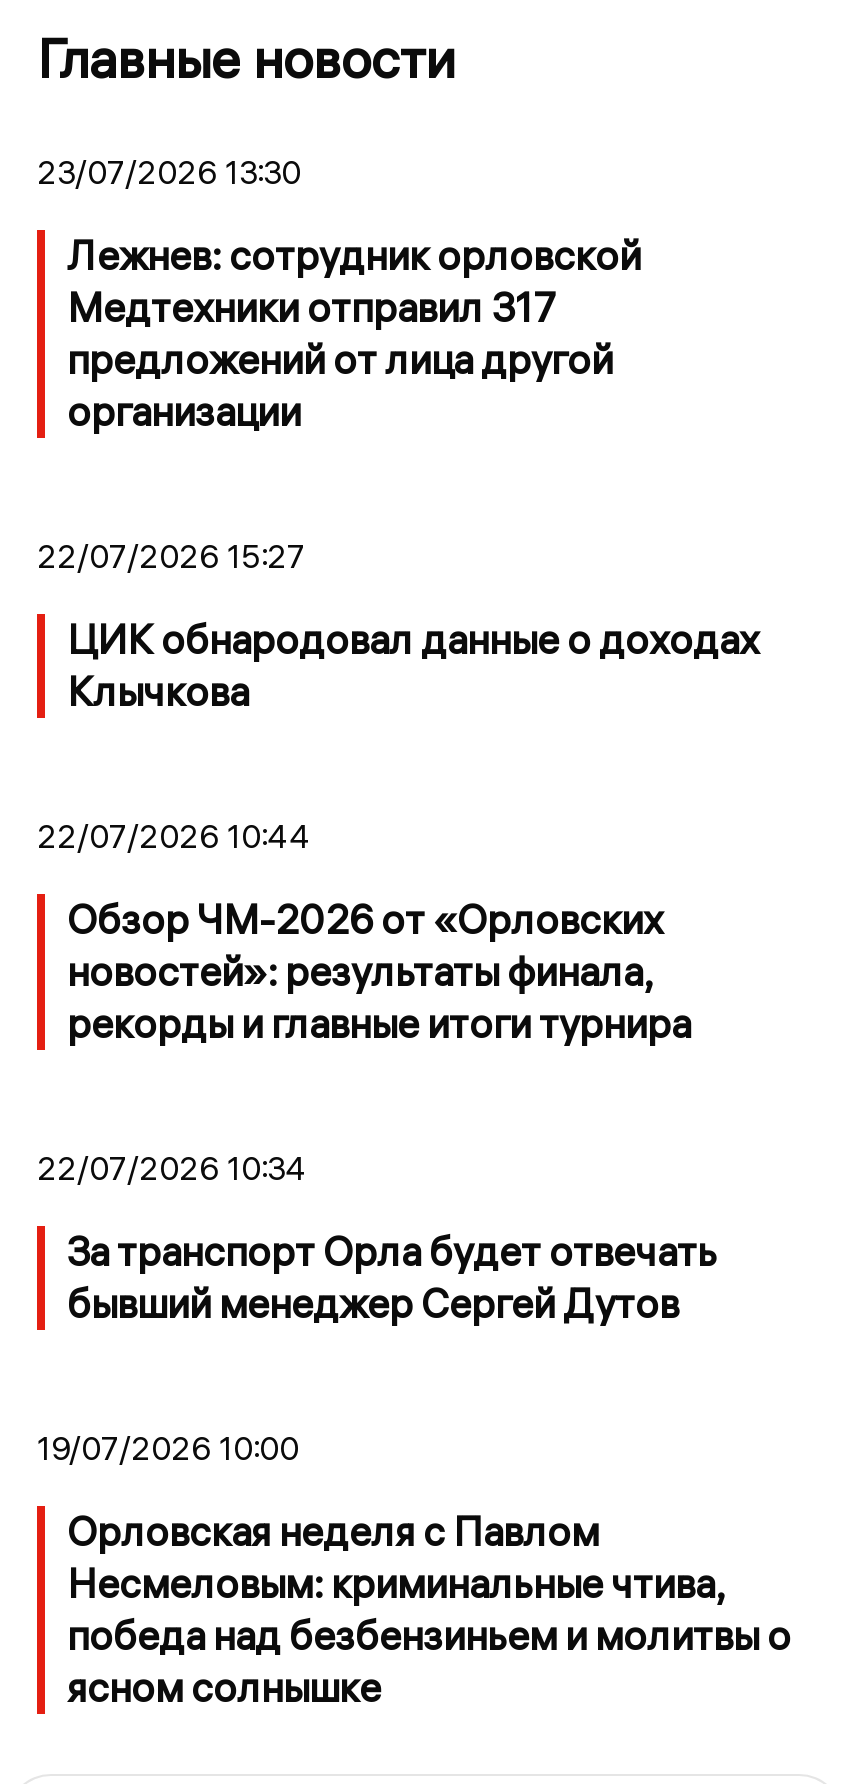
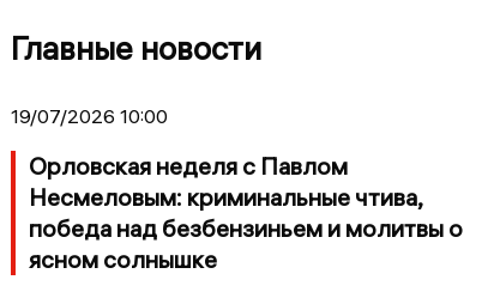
[37,152,759,1328] 23/07/2026 13:30 | Лежнев: сотрудник орловской | Медтехники отправил 317 | предложений от лица другой | организации | 22/07/2026 15:27 | ЦИК обнародовал данные о доходах | Клычкова | 22/07/2026 10:44 | Обзор ЧМ-2026 от «Орловских | новостей»: результаты финала, | рекорды и главные итоги турнира | 22/07/2026 10:34 | За транспорт Орла будет отвечать | бывший менеджер Сергей Дутов -> none

